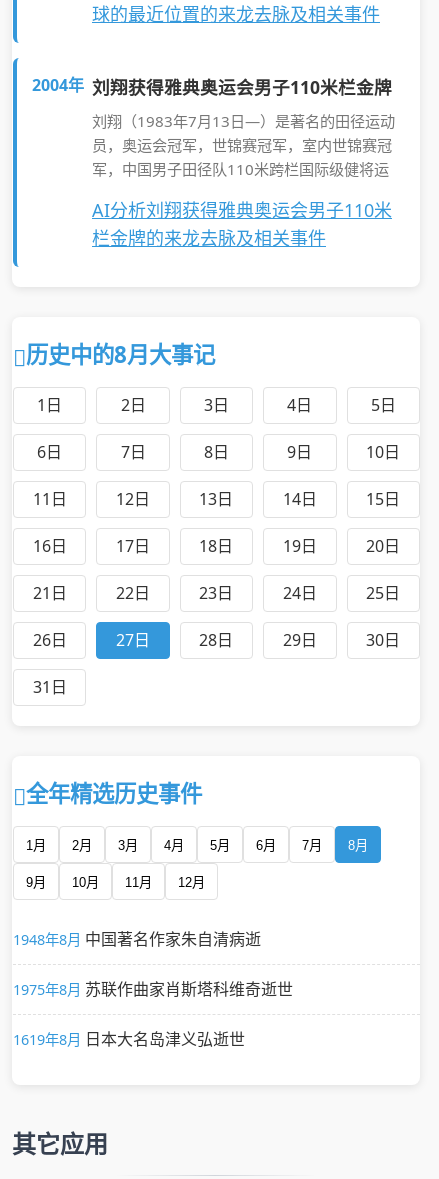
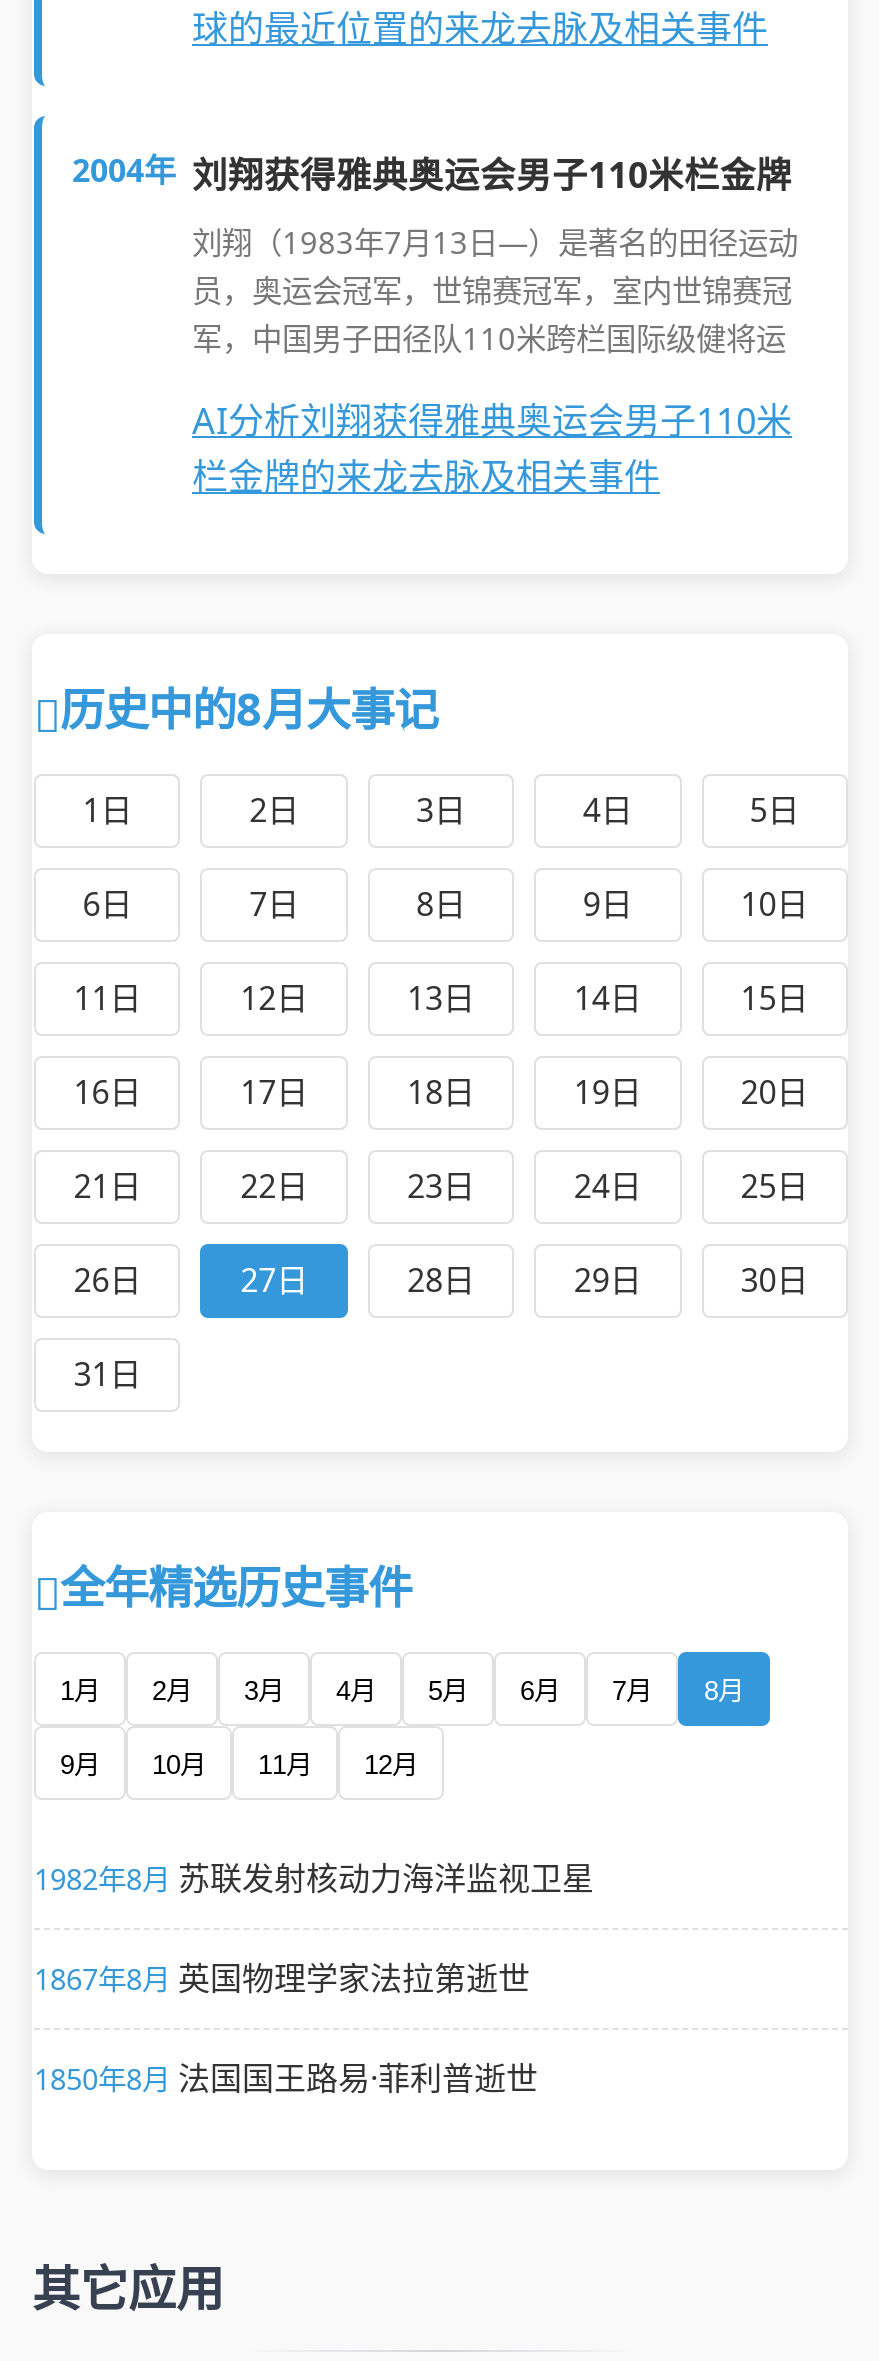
[13,928,261,950] 1948年8月中国著名作家朱自清病逝 -> [34,1856,594,1900] 1982年8月苏联发射核动力海洋监视卫星
[13,978,293,1000] 1975年8月苏联作曲家肖斯塔科维奇逝世 -> [34,1956,530,2000] 1867年8月英国物理学家法拉第逝世
[13,1028,245,1050] 1619年8月日本大名岛津义弘逝世 -> [34,2056,538,2100] 1850年8月法国国王路易·菲利普逝世

